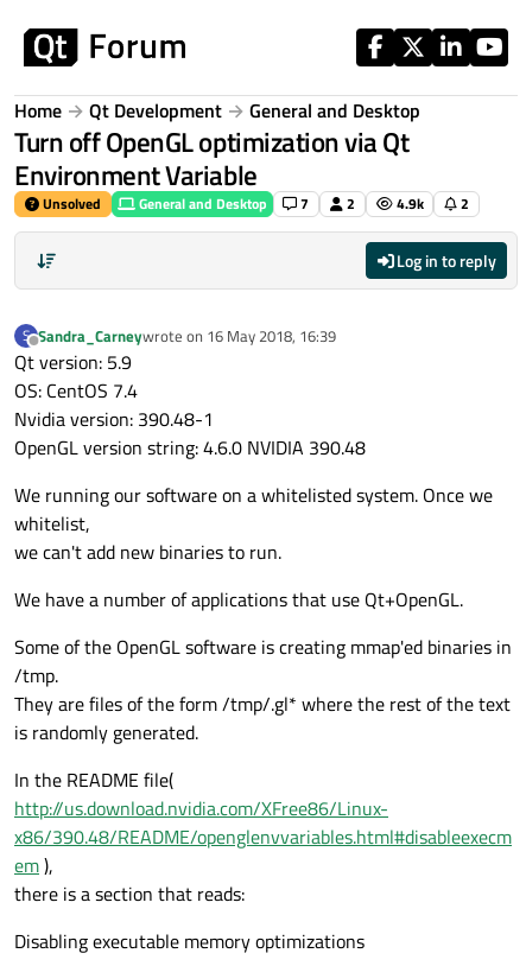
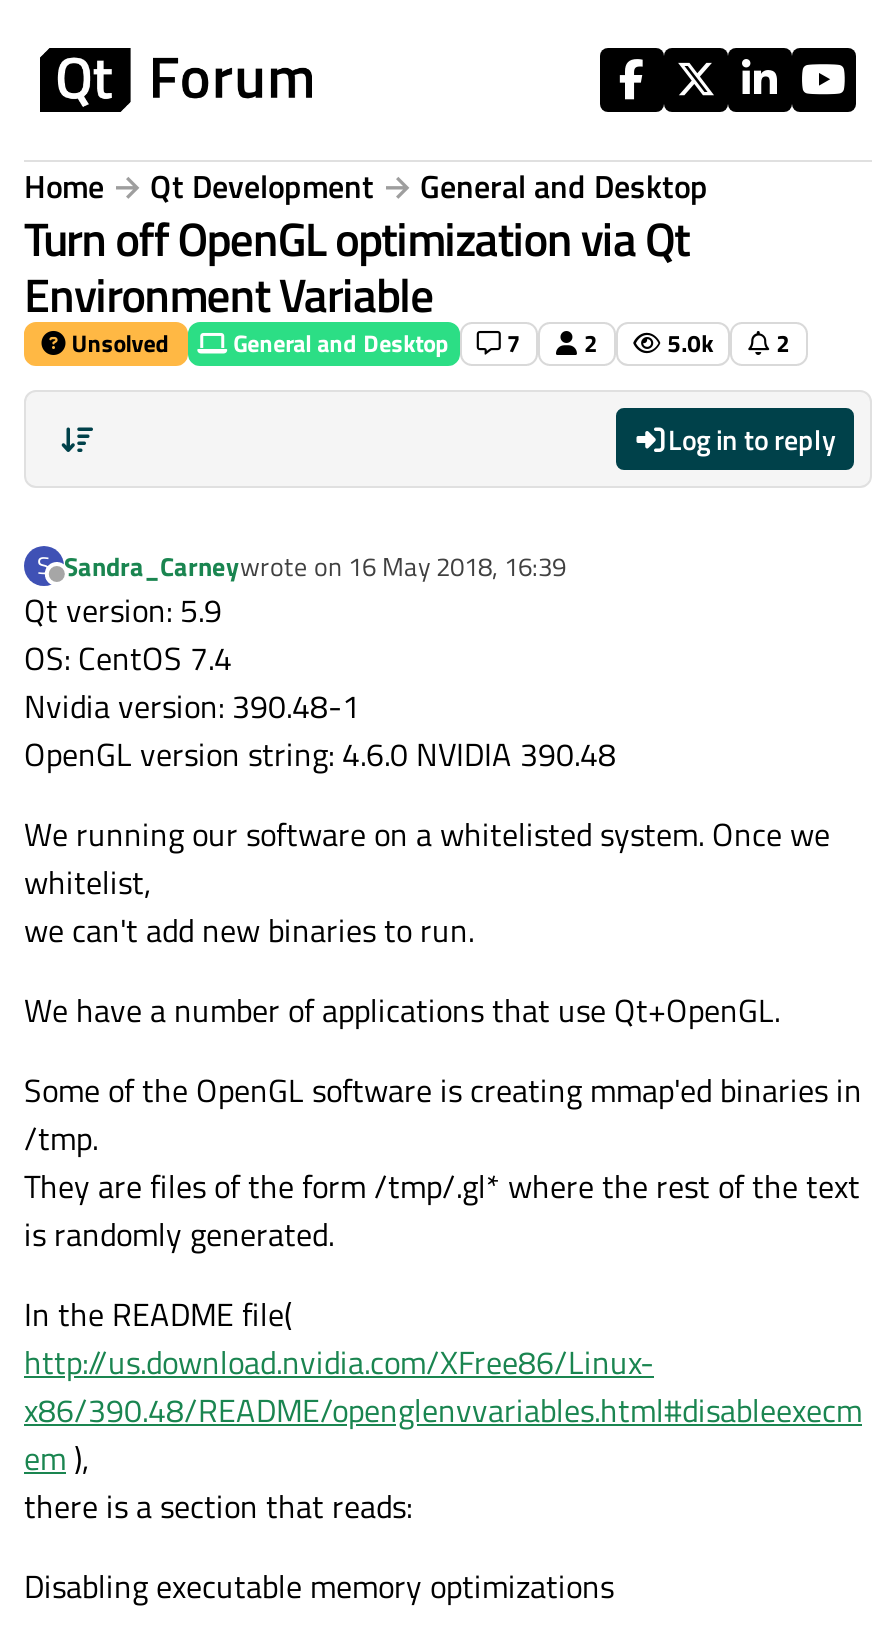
[39,192,469,215] Unsolved General and Desktop 7 2 4.9k 2 -> [66,324,790,362] Unsolved General and Desktop 7 2 5.0k 2

